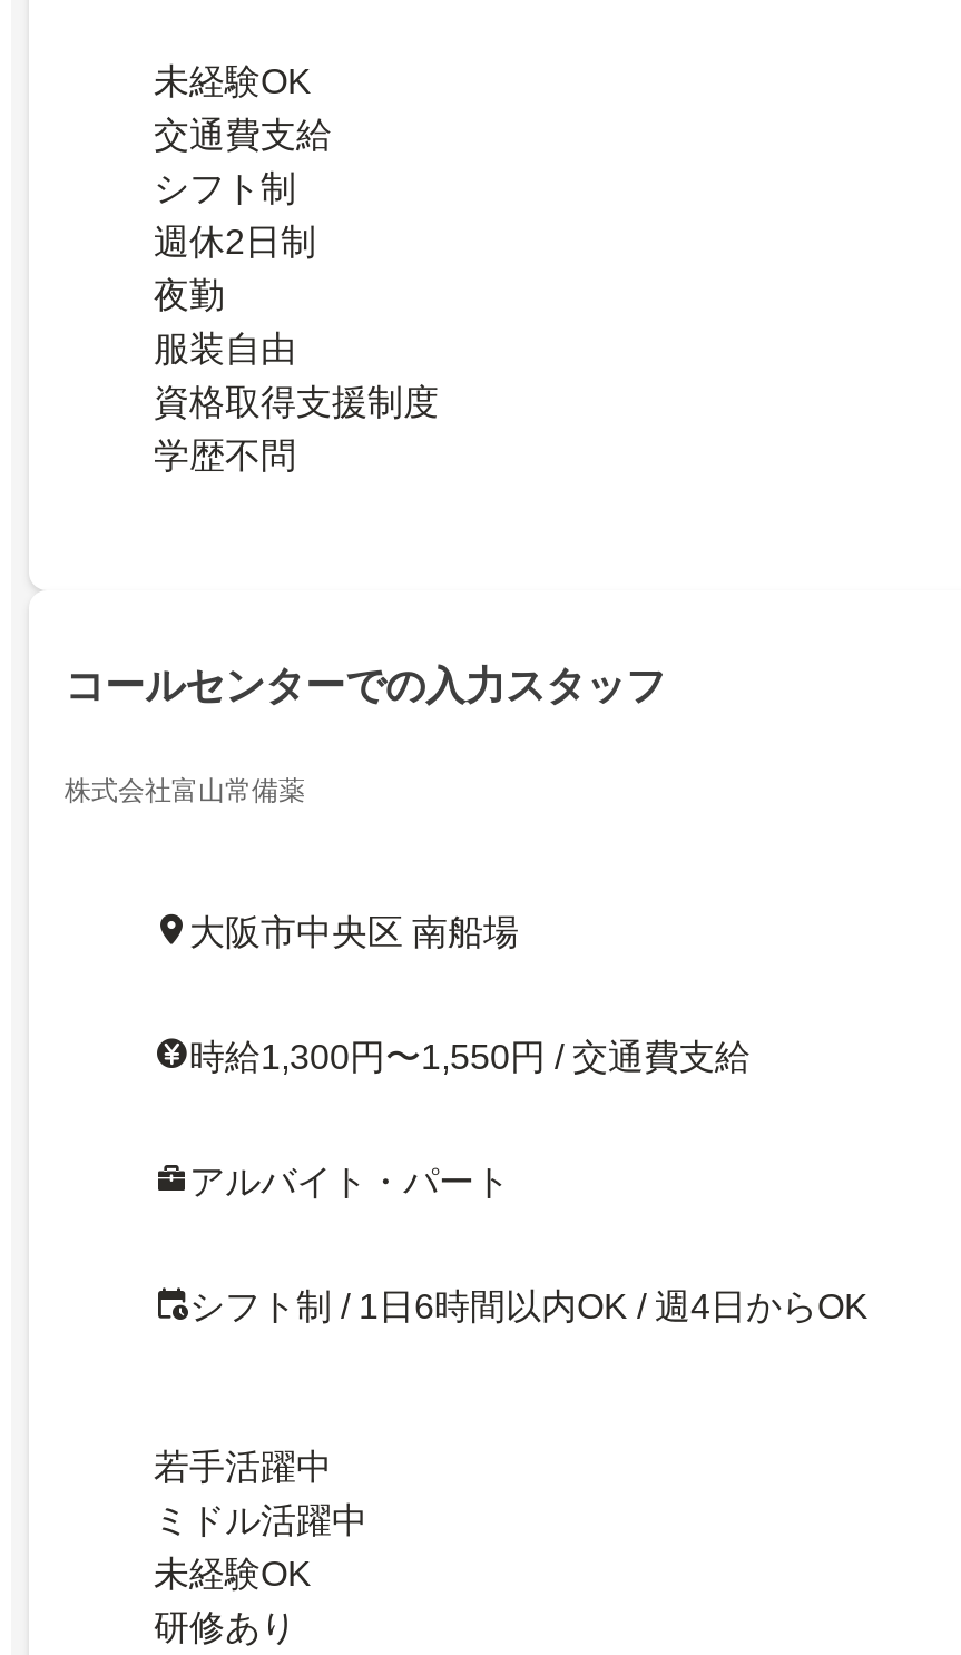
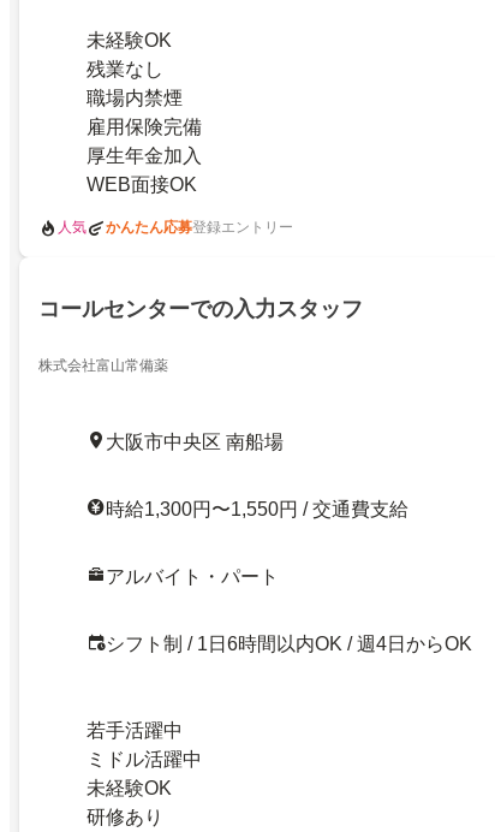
[154,115,439,474] 交通費支給 | シフト制 | 週休2日制 | 夜勤 | 服装自由 | 資格取得支援制度 | 学歴不問 -> [58,59,293,236] 残業なし | 職場内禁煙 | 雇用保険完備 | 厚生年金加入 | WEB面接OK | 人気 | かんたん応募登録エントリー

